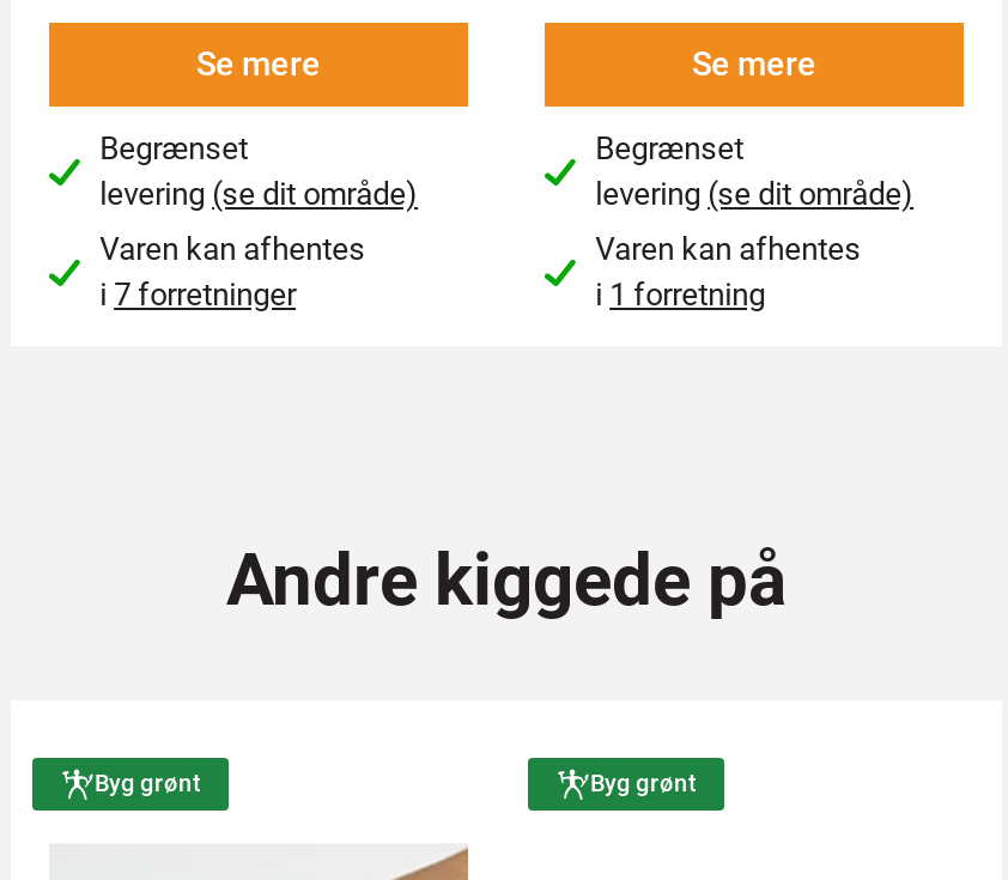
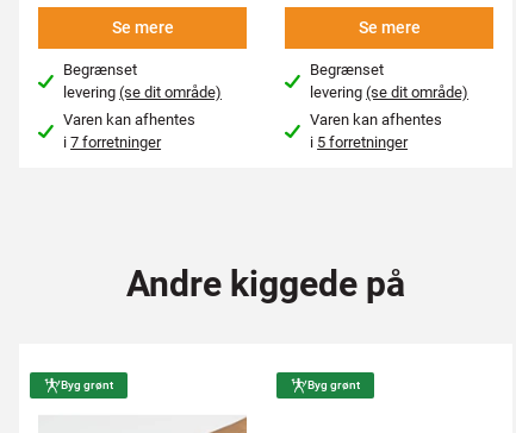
[595,277,765,313] i 1 forretning -> [310,133,408,151] i 5 forretninger

